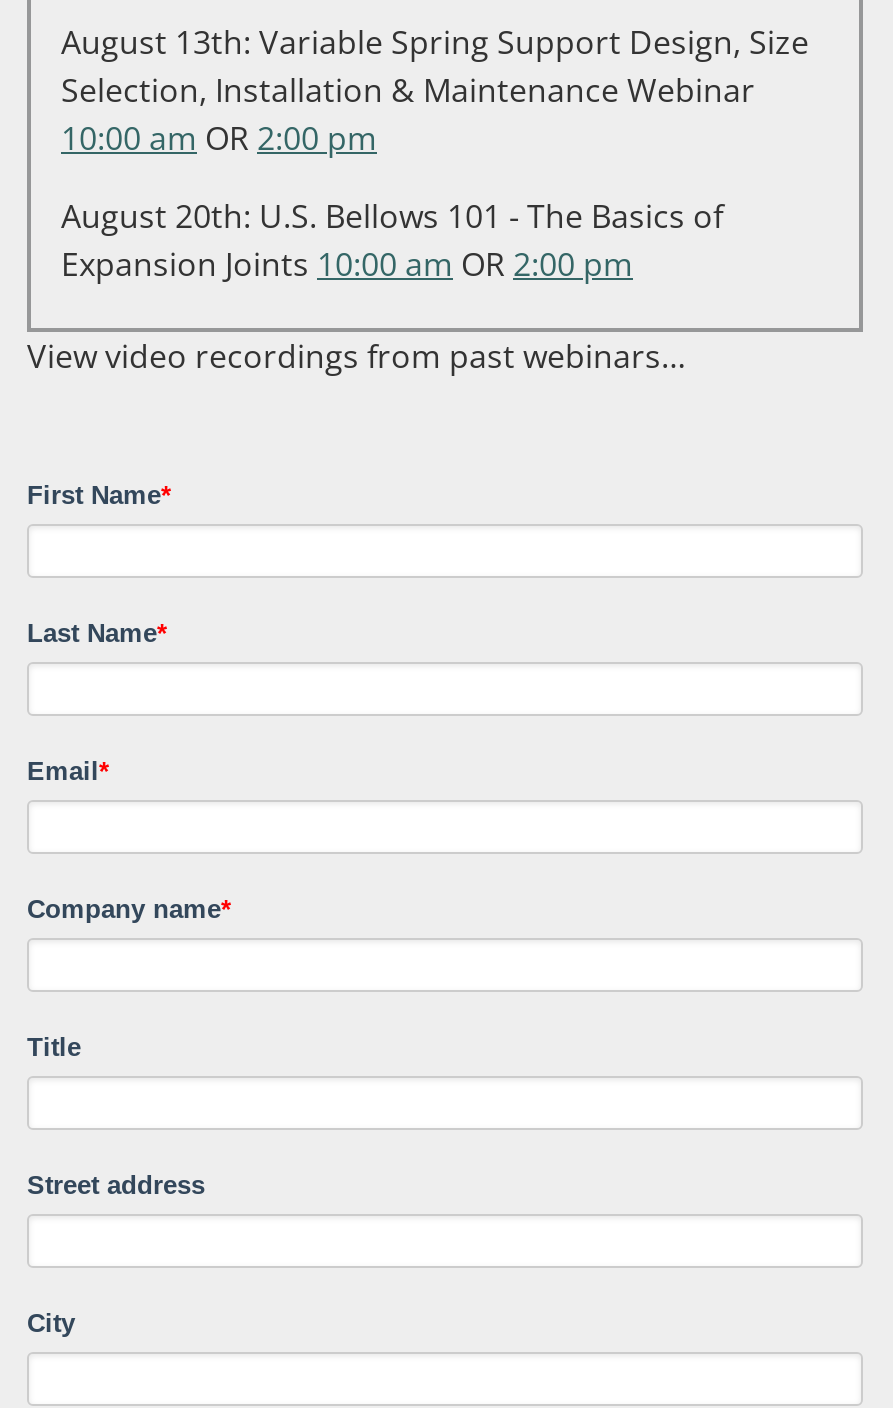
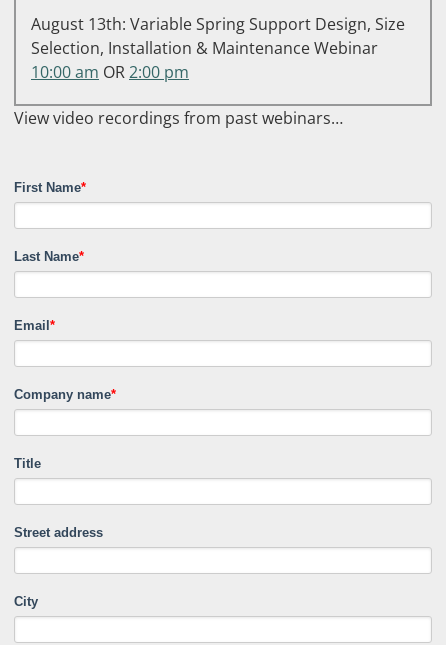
[61,195,723,287] August 20th: U.S. Bellows 101 - The Basics of | Expansion Joints 10:00 am OR 2:00 pm -> none

